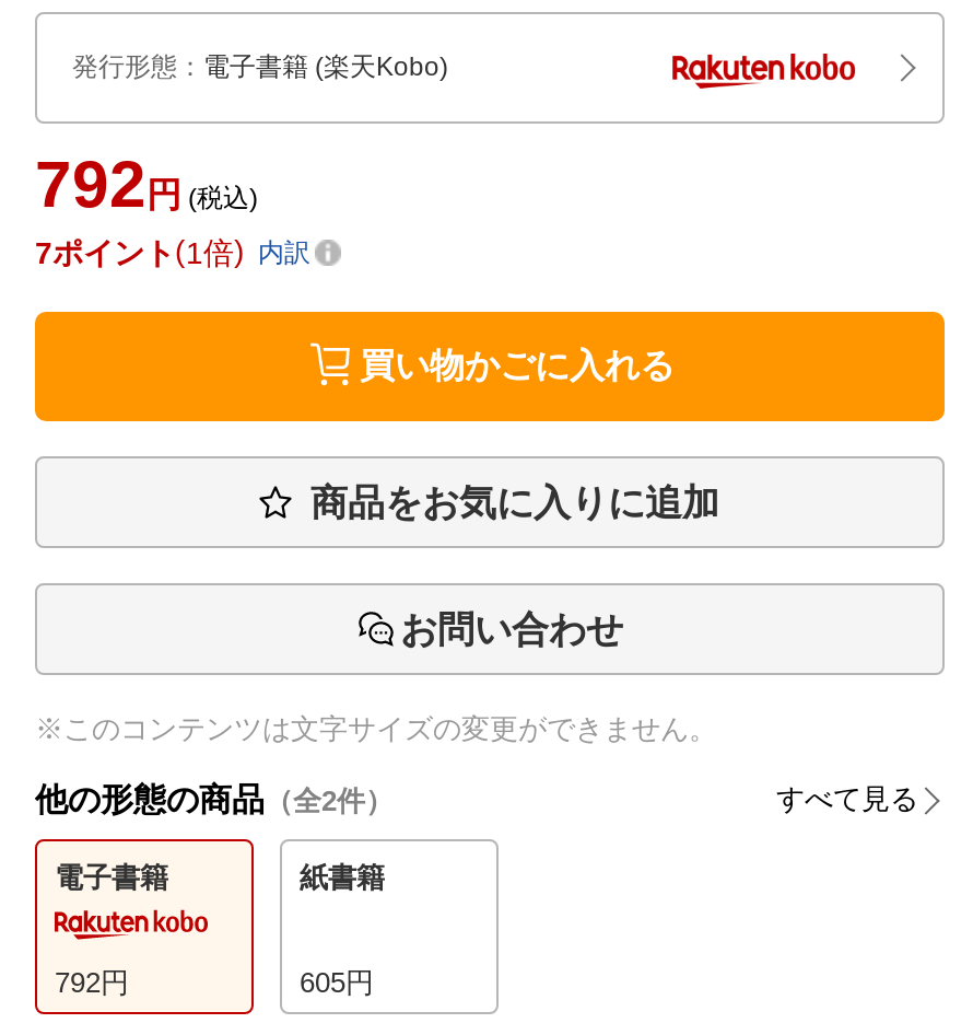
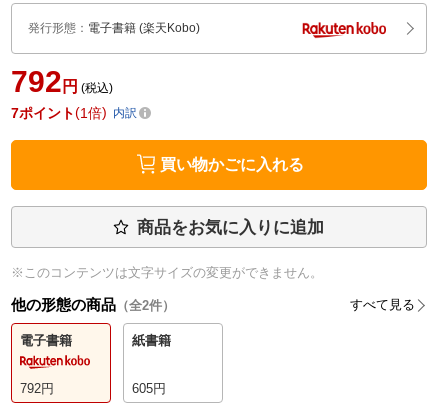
[400,609,623,651] お問い合わせ -> none

